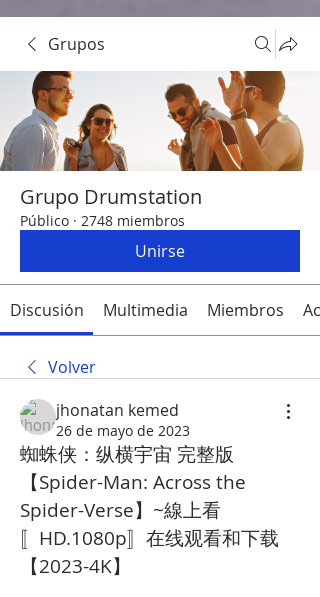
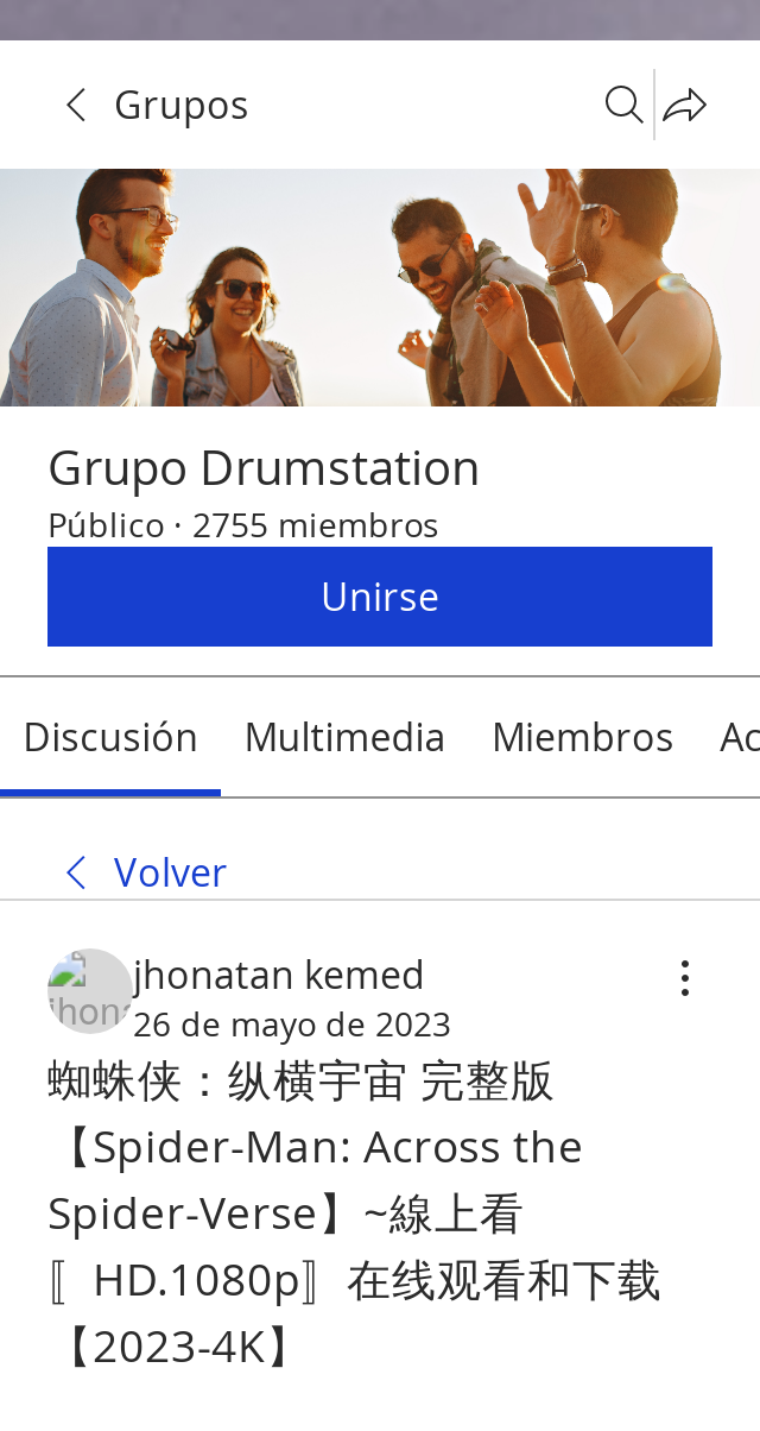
[20,211,185,230] Público · 2748 miembros -> [47,502,439,547] Público · 2755 miembros

